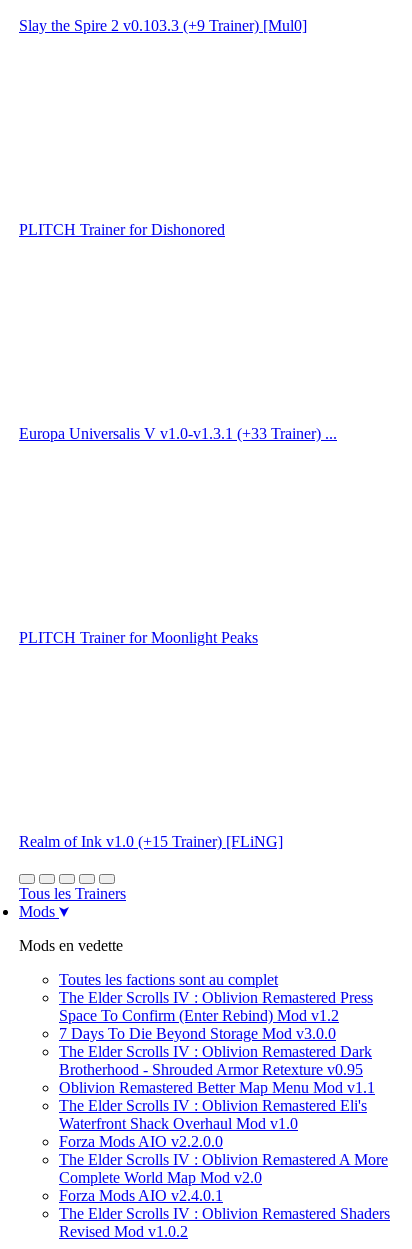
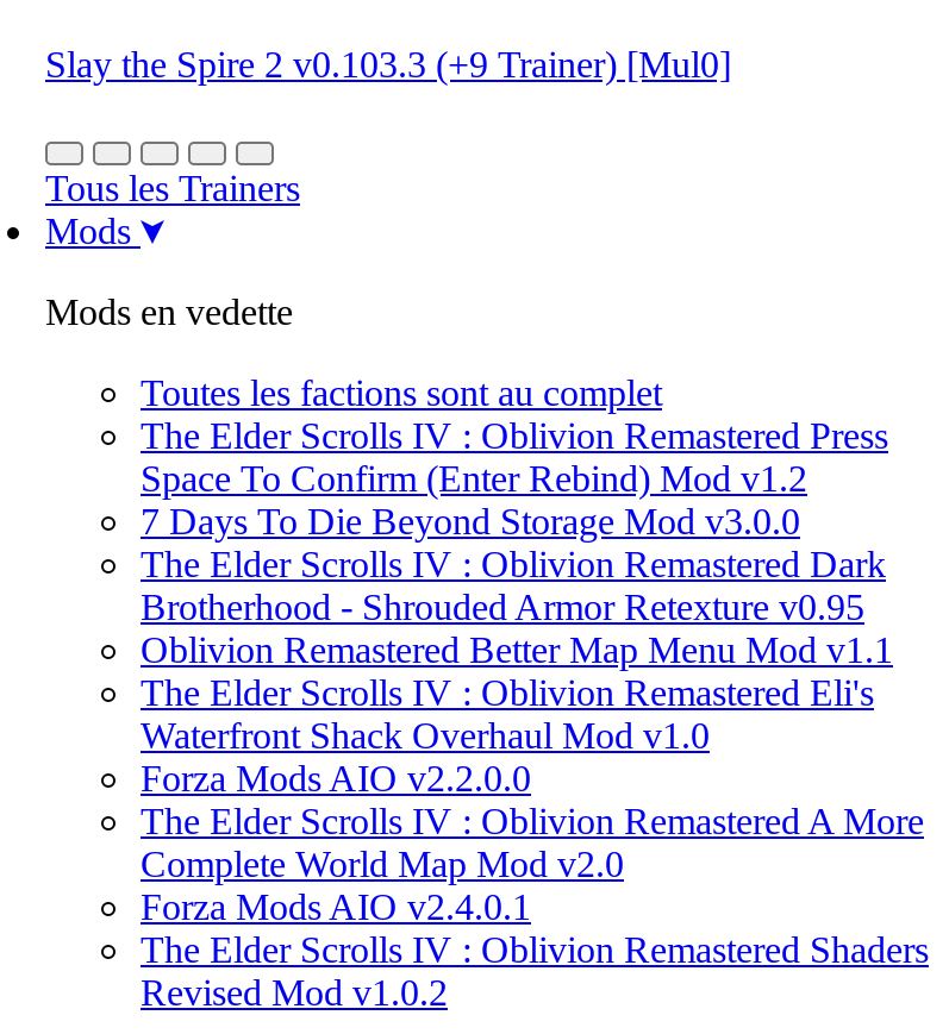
[19,221,225,238] PLITCH Trainer for Dishonored -> none
[19,425,337,442] Europa Universalis V v1.0-v1.3.1 (+33 Trainer) ... -> none
[19,629,258,646] PLITCH Trainer for Moonlight Peaks -> none
[19,833,283,850] Realm of Ink v1.0 (+15 Trainer) [FLiNG] -> none

